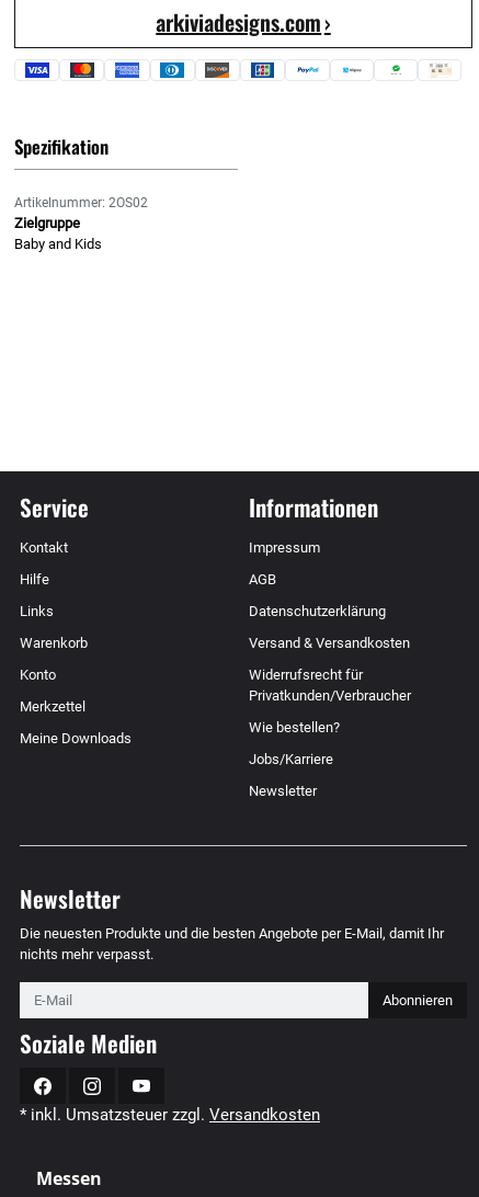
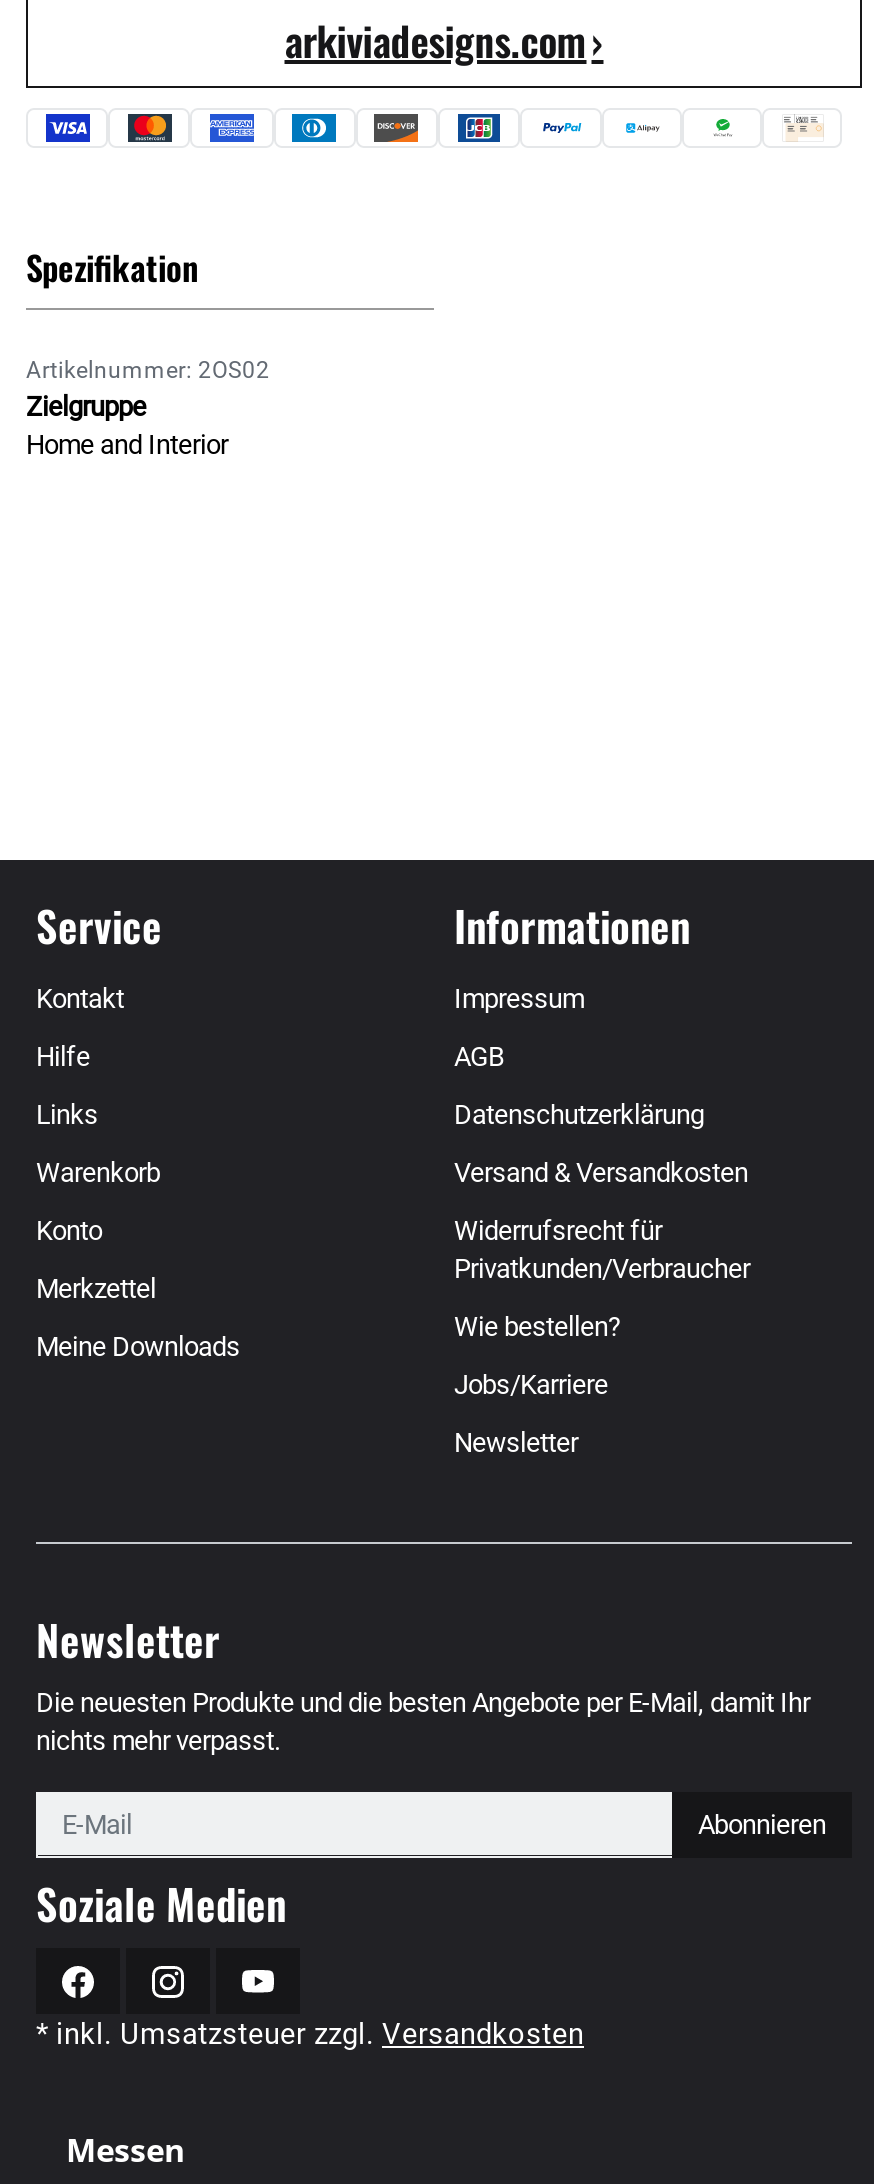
[14,235,102,252] Baby and Kids -> [26,429,228,459] Home and Interior

